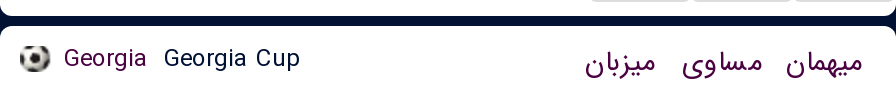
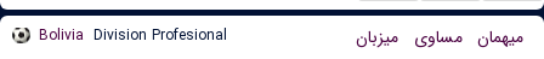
[64,40,300,78] Georgia Georgia Cup -> [39,24,227,47] Bolivia Division Profesional

